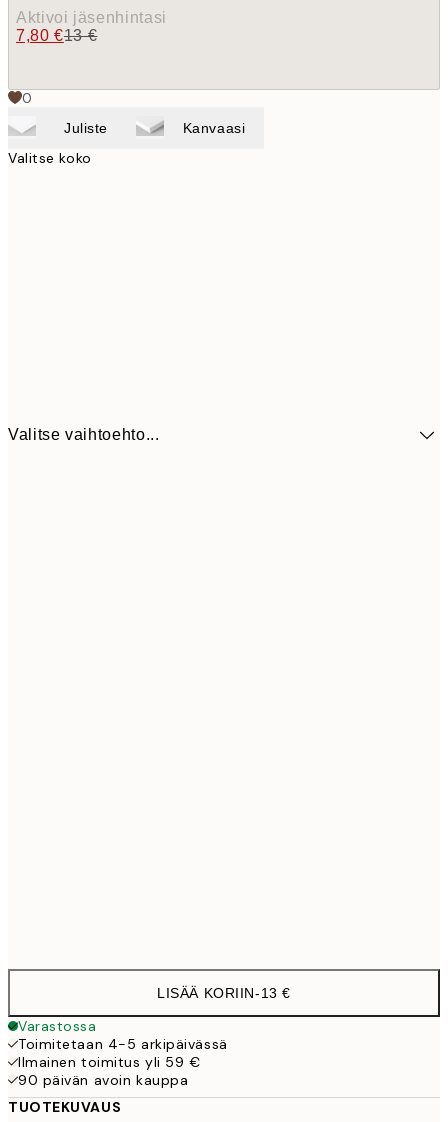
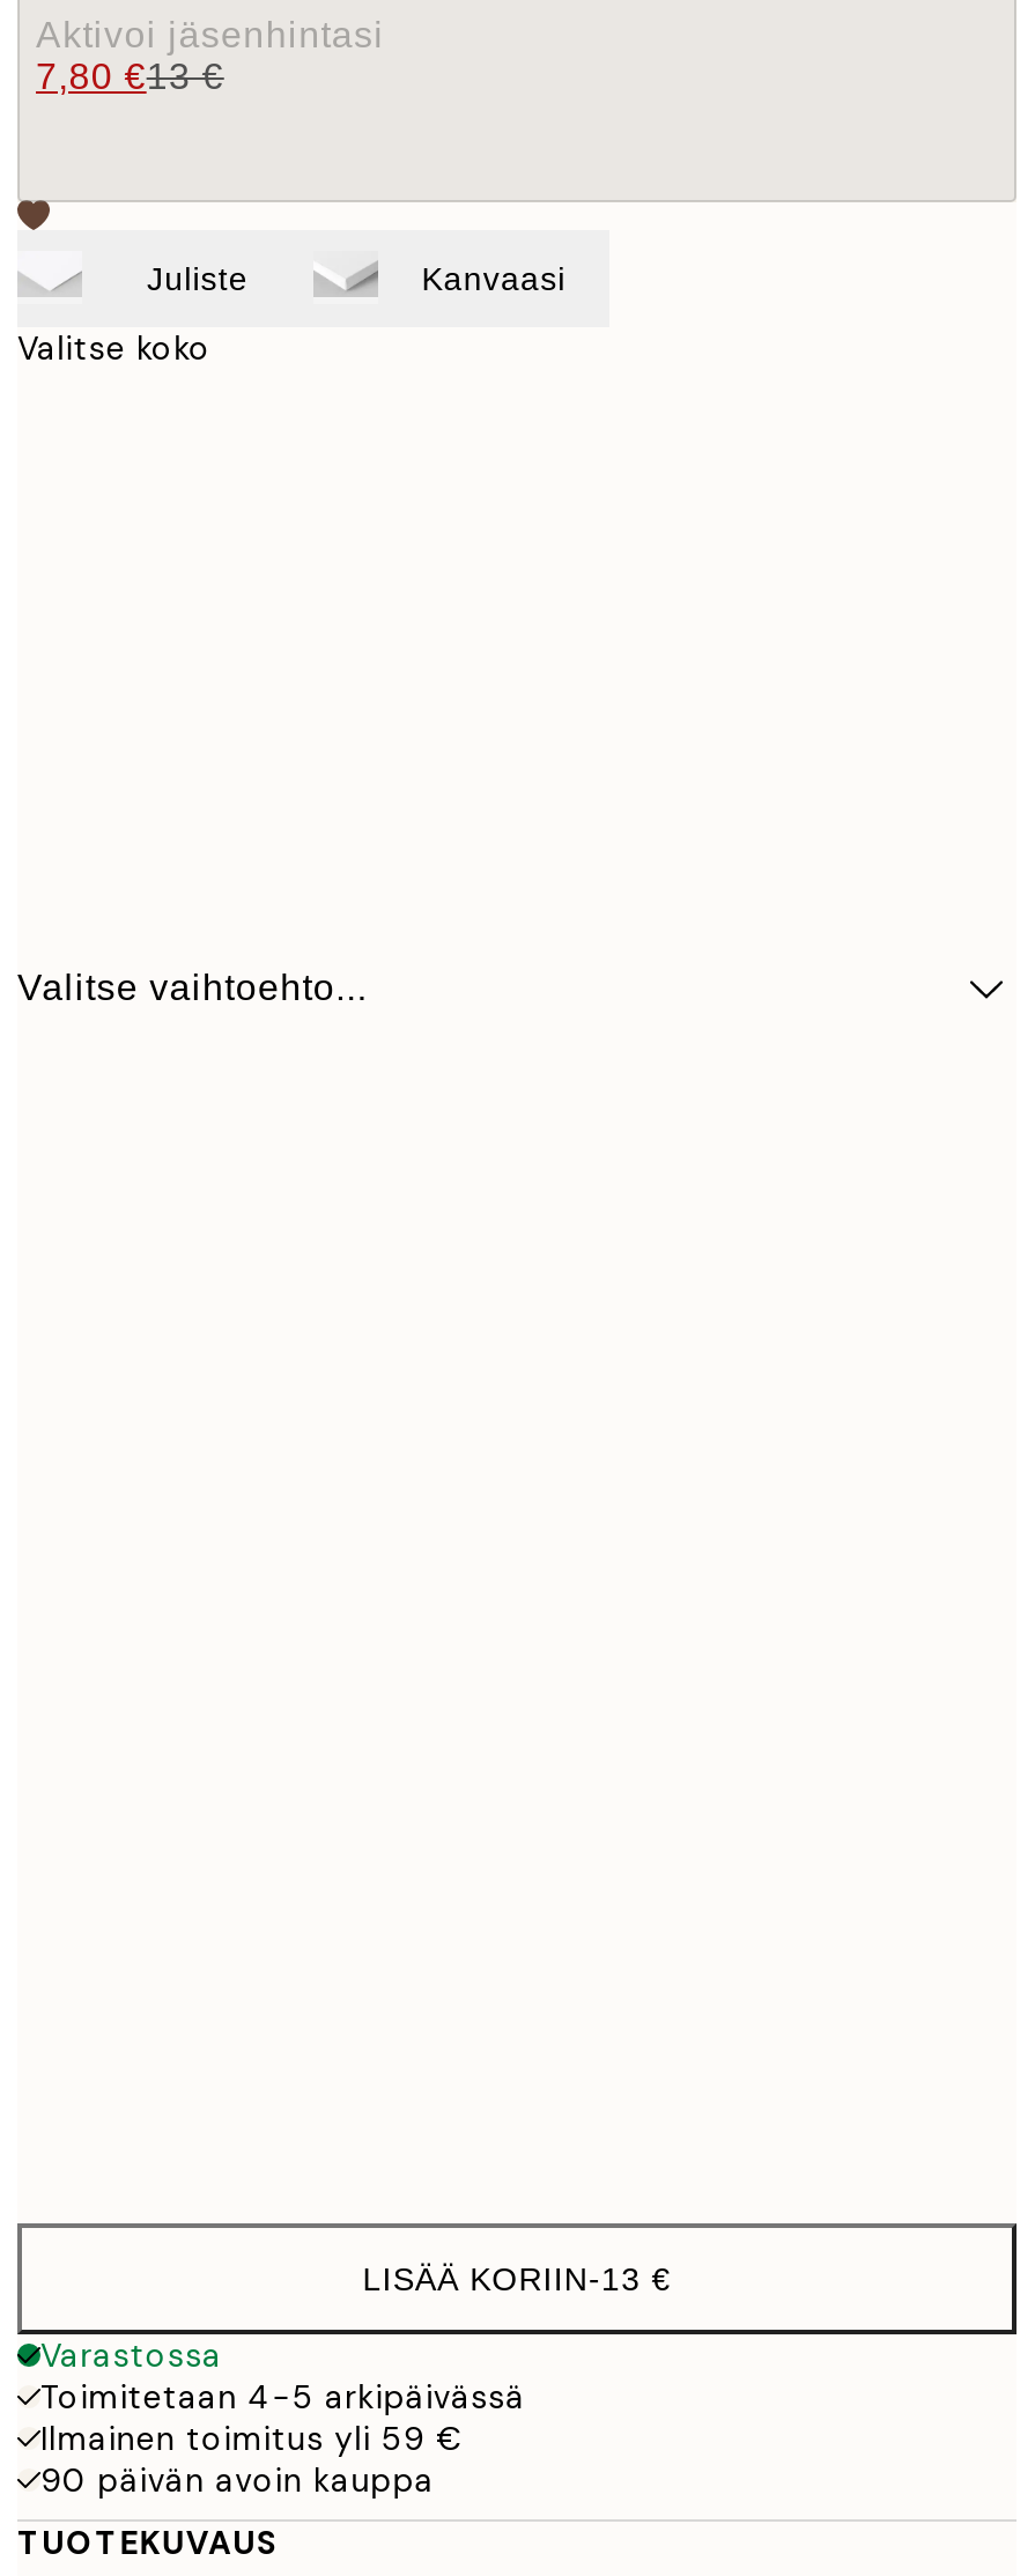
[22,90,32,107] 0 -> none

